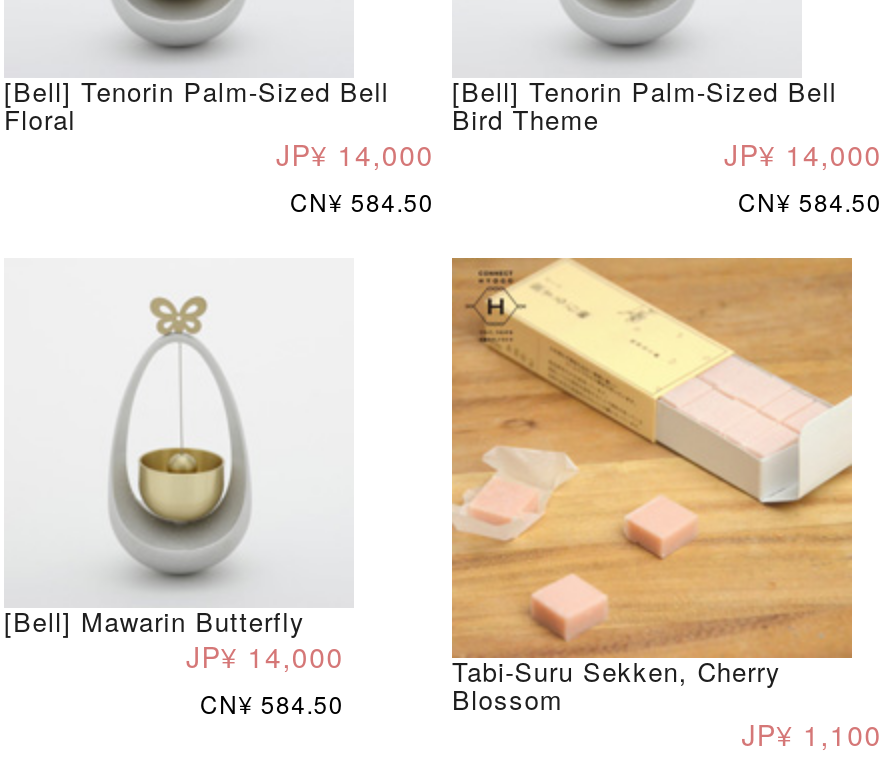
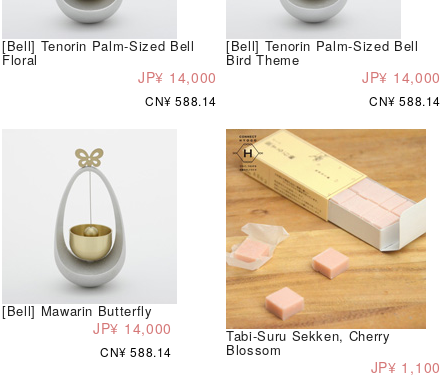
[290,183,434,217] CN¥ 584.50 -> [145,92,217,109] CN¥ 588.14
[738,183,882,217] CN¥ 584.50 -> [369,92,441,109] CN¥ 588.14
[200,685,344,719] CN¥ 584.50 -> [100,343,172,360] CN¥ 588.14

